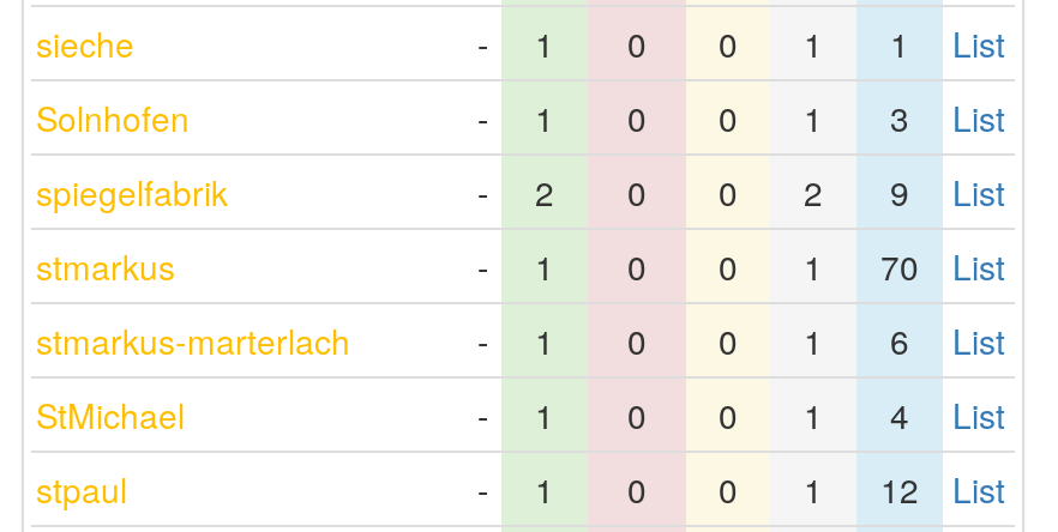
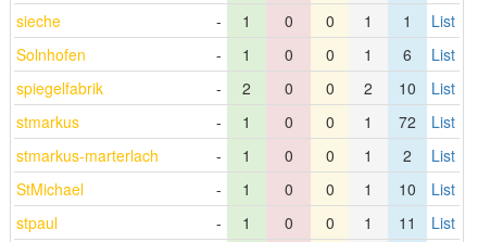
[890,93,909,141] 3 -> [403,43,412,65] 6
[890,168,909,216] 9 -> [399,77,416,99] 10
[880,242,919,290] 70 -> [399,111,416,132] 72
[890,316,909,364] 6 -> [403,144,412,166] 2
[890,391,909,439] 4 -> [399,178,416,200] 10
[880,465,919,513] 12 -> [399,212,416,233] 11

